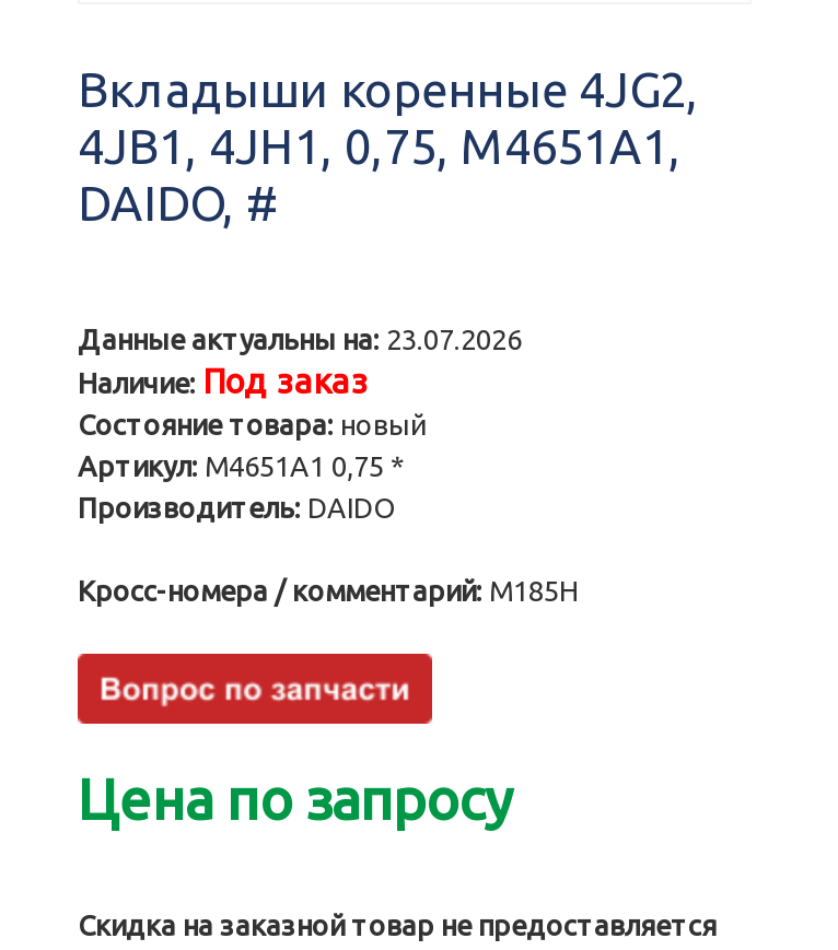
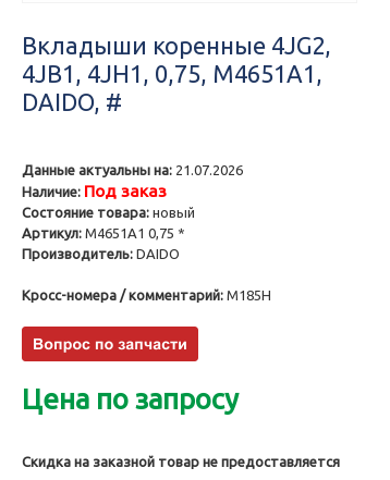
[78,324,522,354] Данные актуальны на: 23.07.2026 -> [22,162,243,177] Данные актуальны на: 21.07.2026

